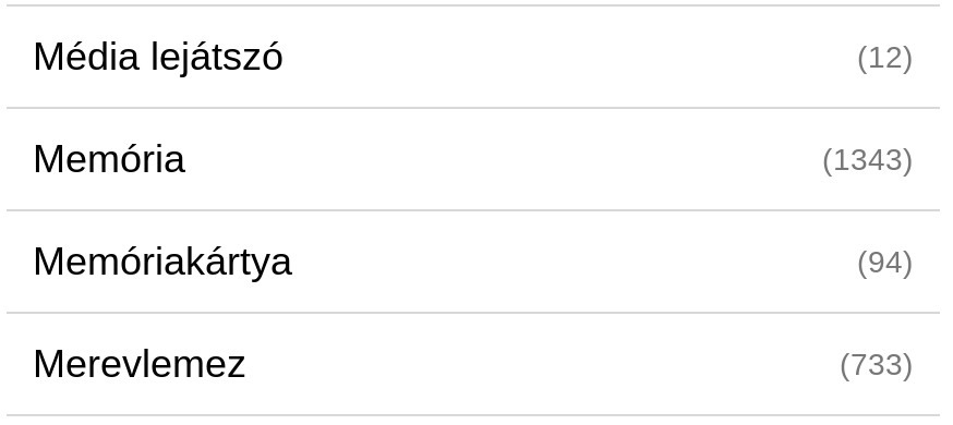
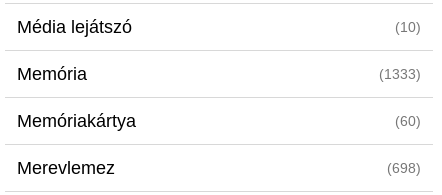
[857,39,914,74] (12) -> [395,19,421,35] (10)
[822,142,914,177] (1343) -> [379,66,421,82] (1333)
[857,244,914,279] (94) -> [395,113,421,129] (60)
[840,347,914,381] (733) -> [387,160,421,176] (698)

